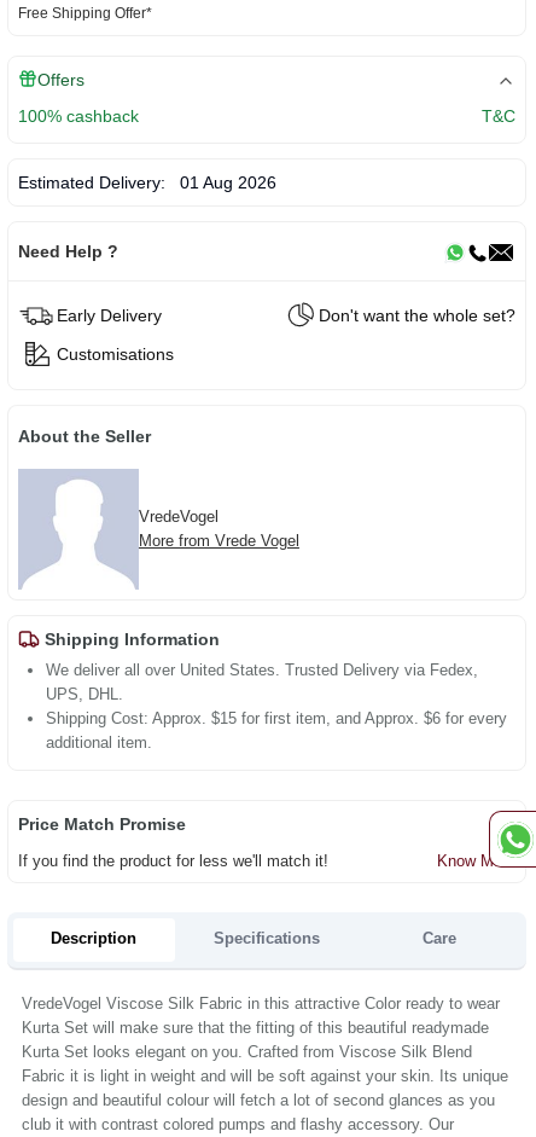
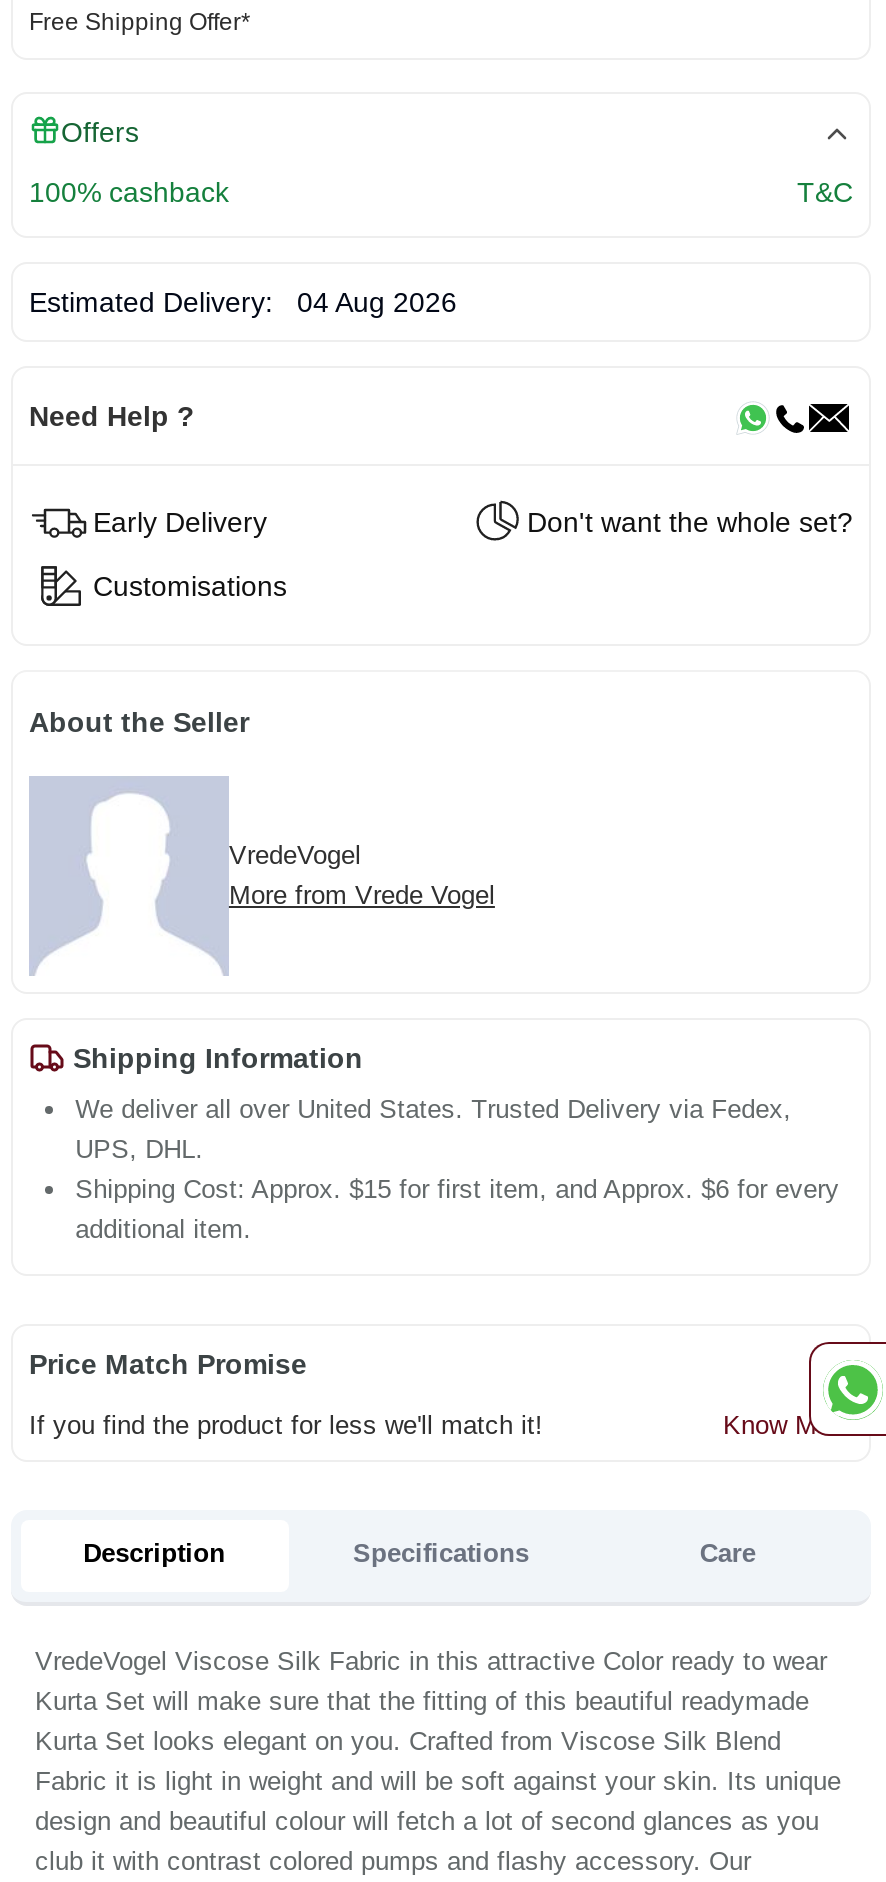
[18,173,276,192] Estimated Delivery: 01 Aug 2026 -> [29,286,457,318] Estimated Delivery: 04 Aug 2026

